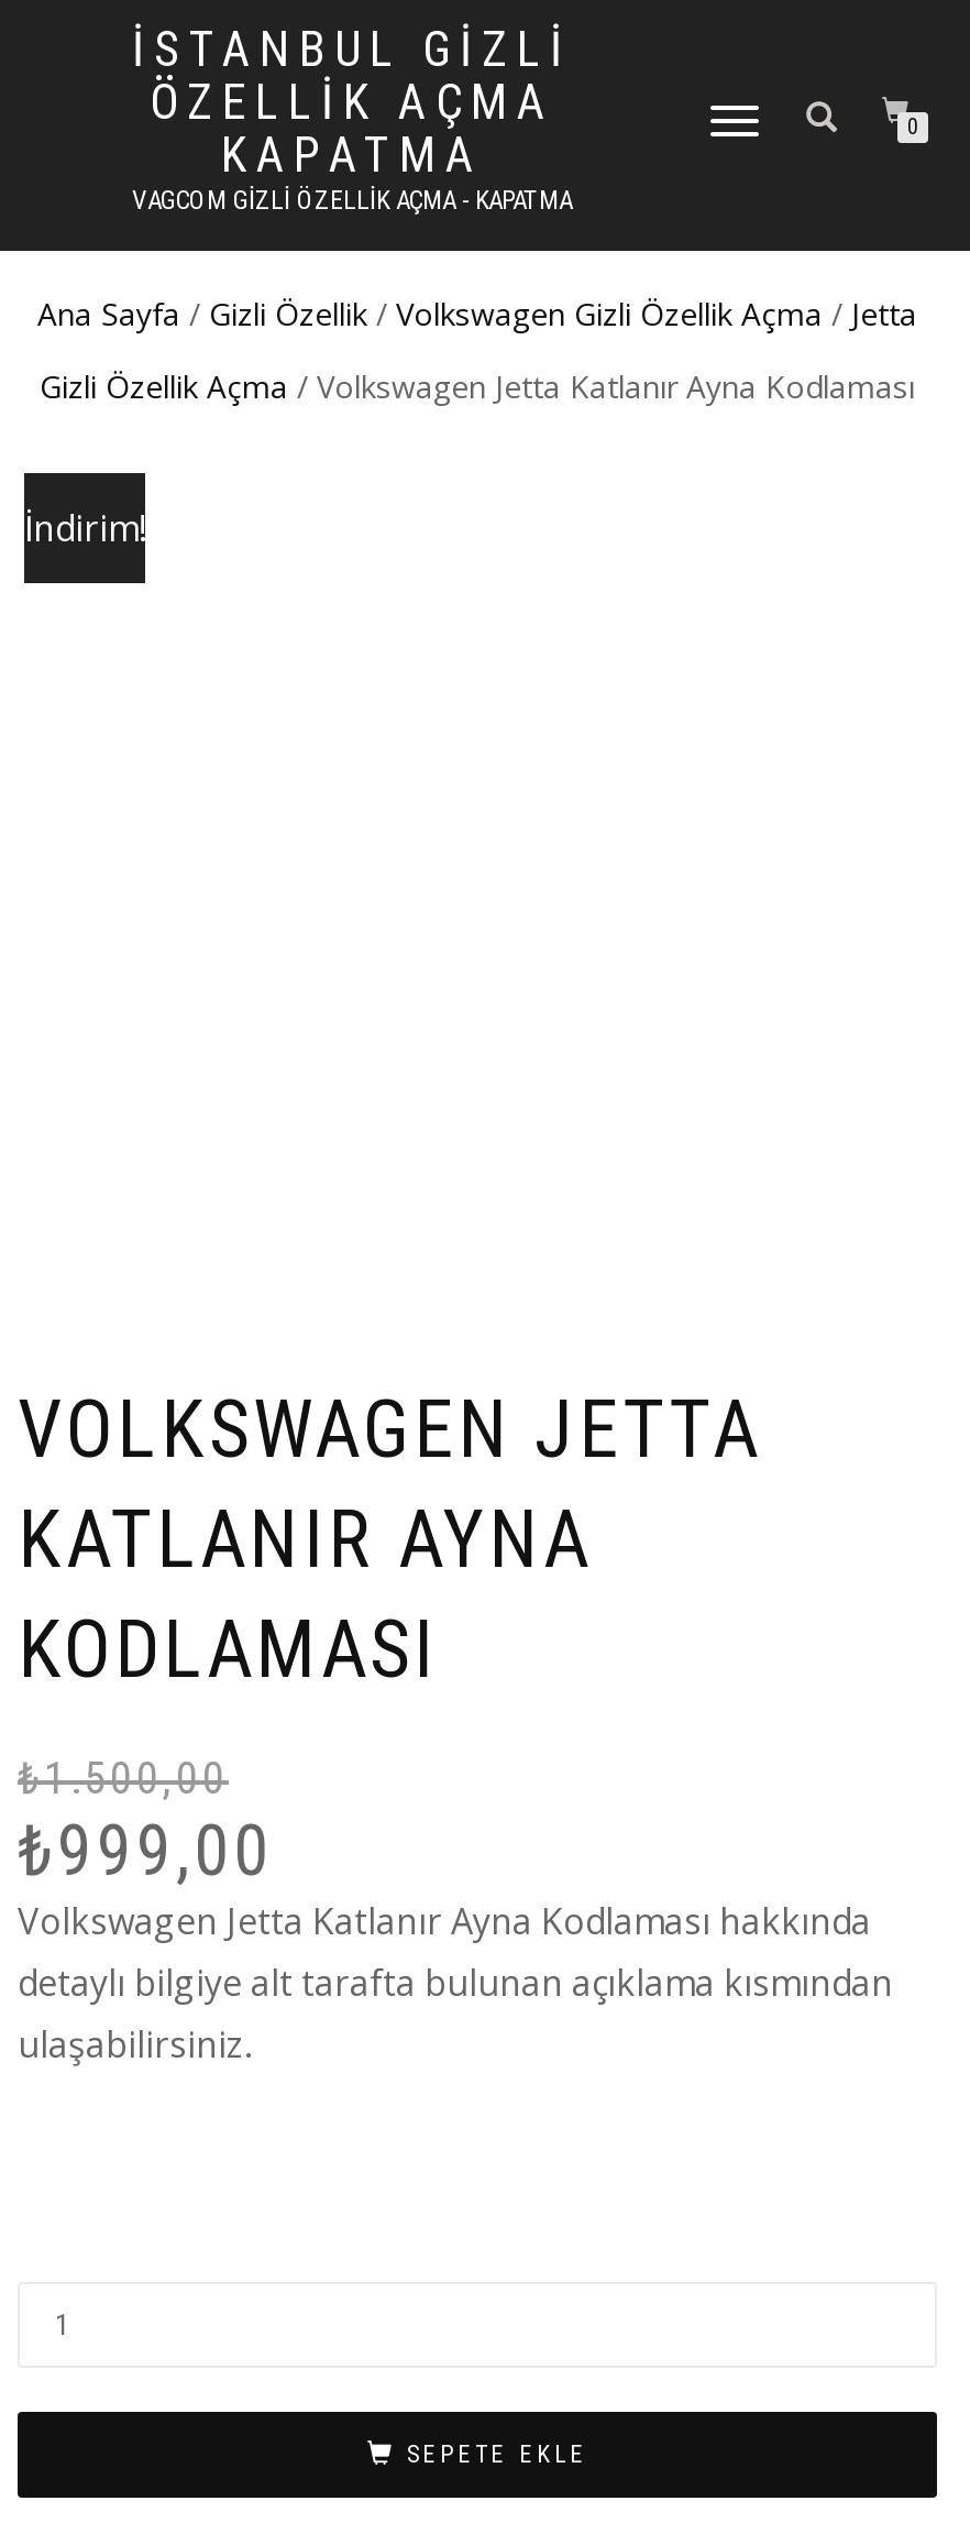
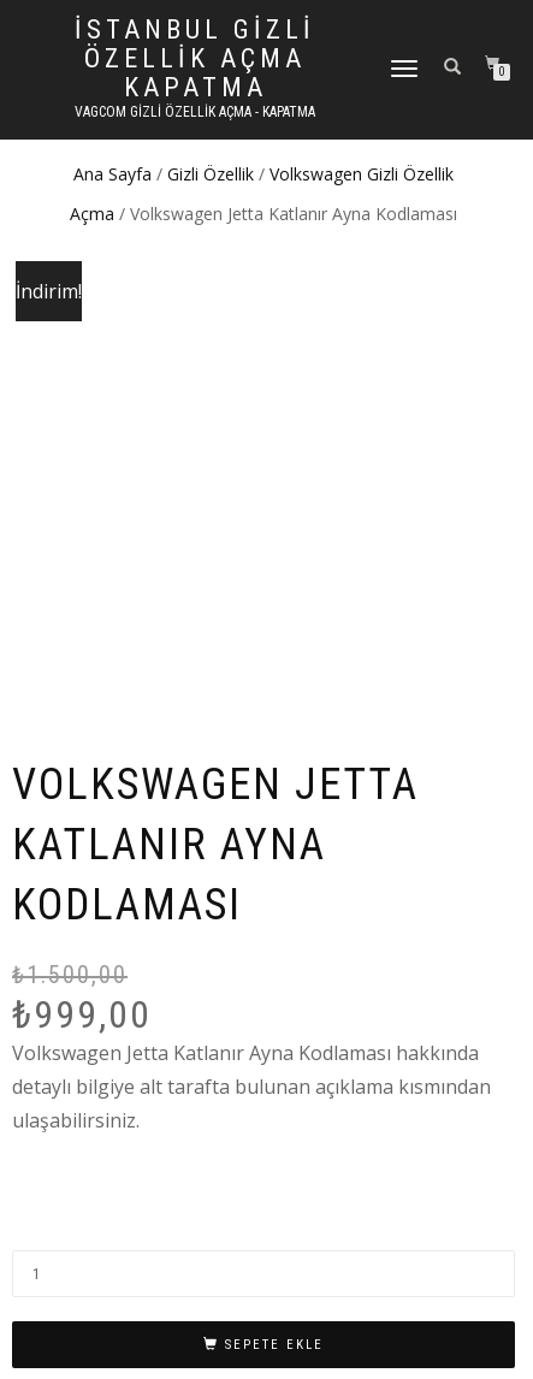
[37,293,917,334] Ana Sayfa / Gizli Özellik / Volkswagen Gizli Özellik Açma / Jetta -> [73,162,454,185] Ana Sayfa / Gizli Özellik / Volkswagen Gizli Özellik
[40,365,915,407] Gizli Özellik Açma / Volkswagen Jetta Katlanır Ayna Kodlaması -> [70,202,457,225] Açma / Volkswagen Jetta Katlanır Ayna Kodlaması

